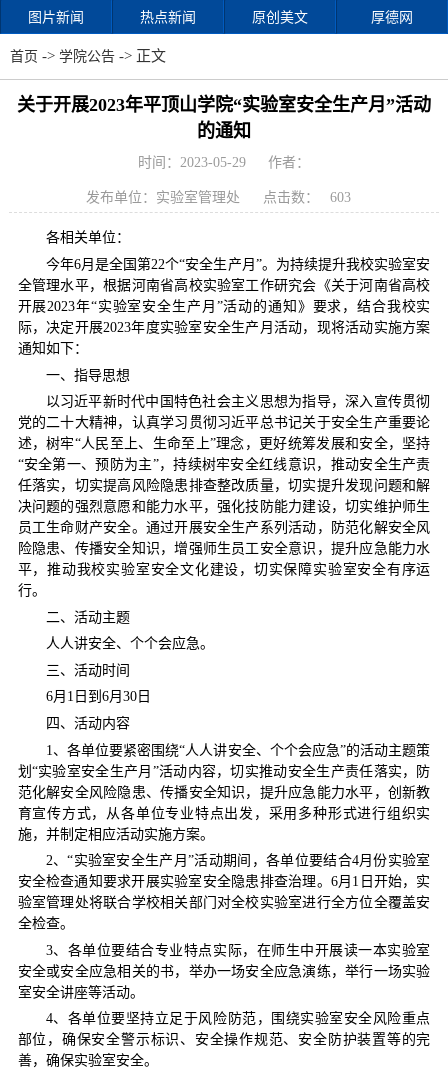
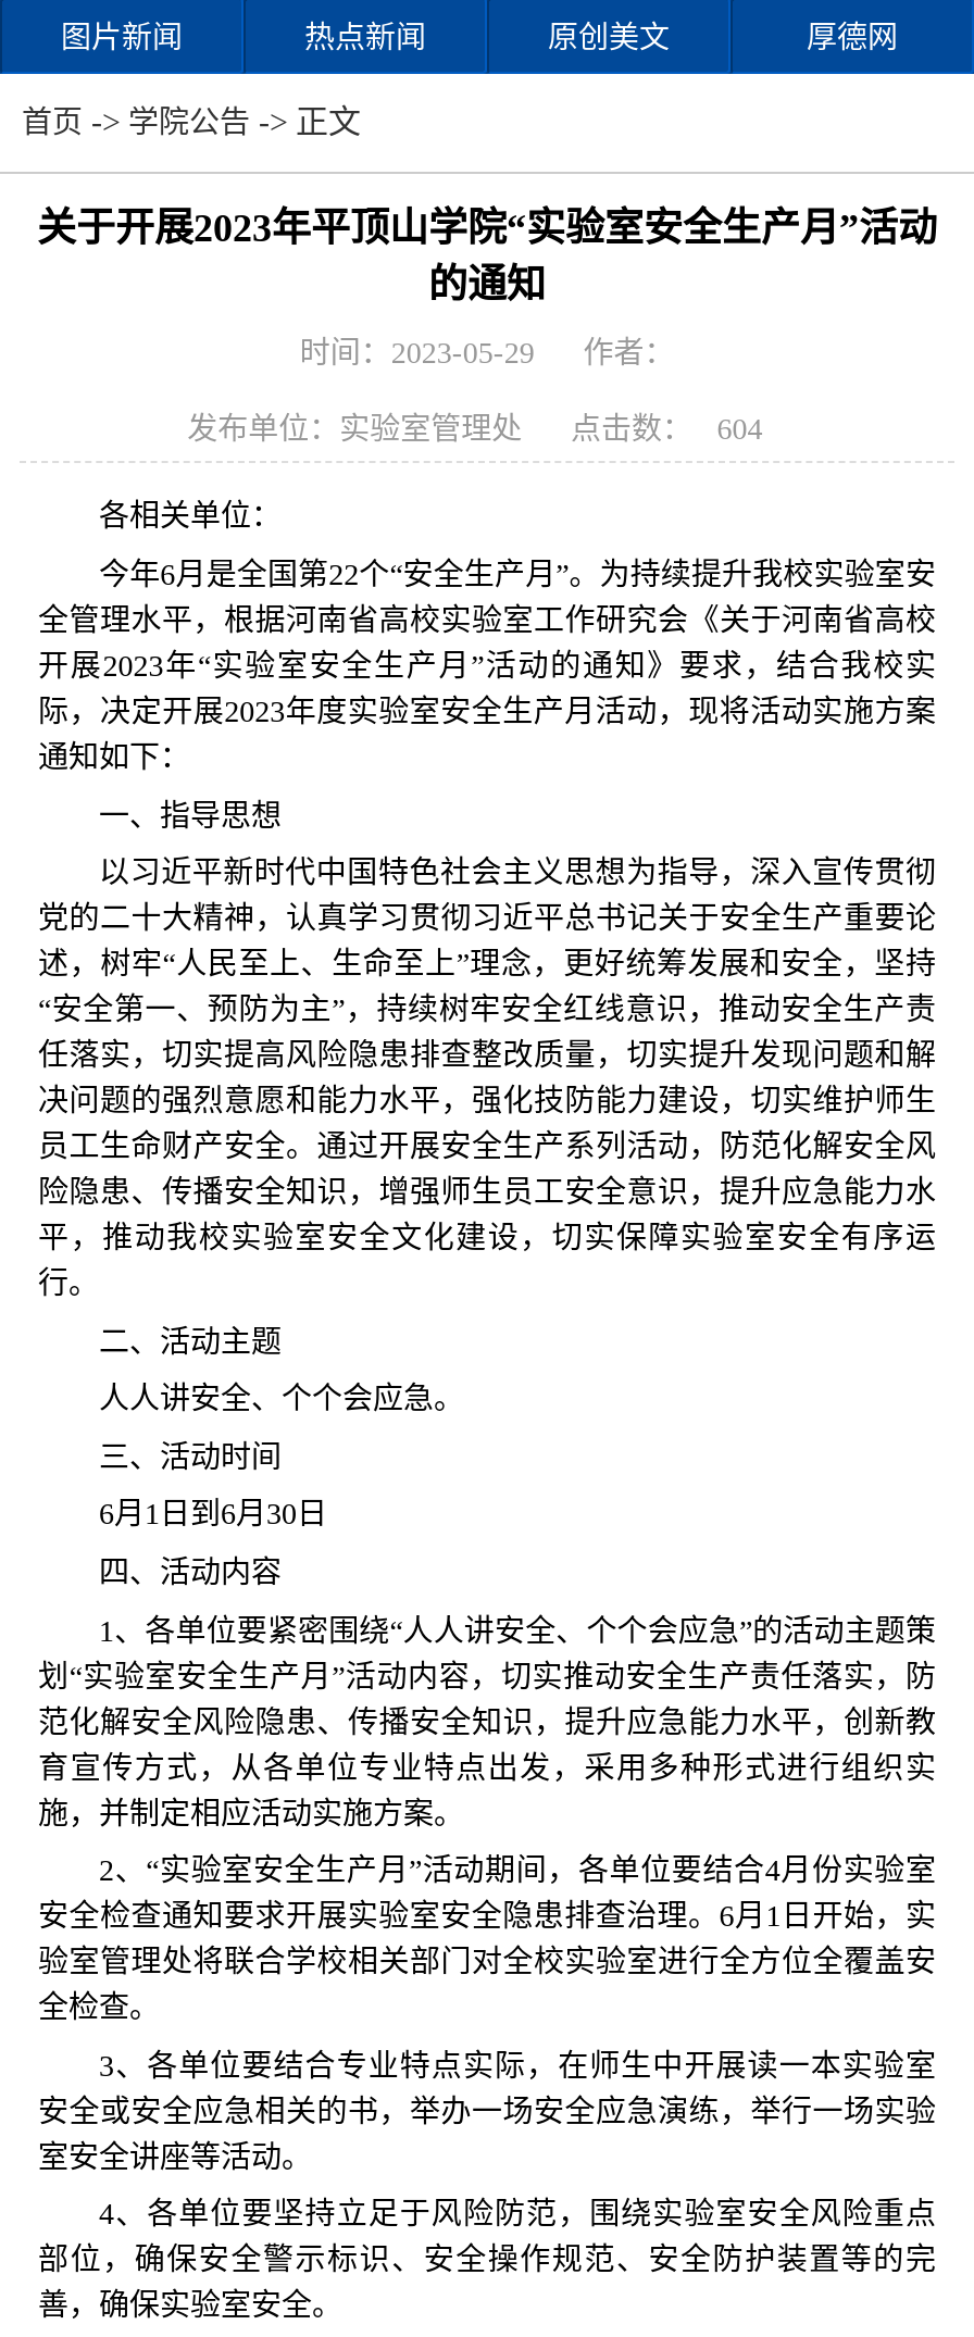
[86,190,351,205] 发布单位：实验室管理处 点击数： 603 -> [187,413,762,446] 发布单位：实验室管理处 点击数： 604

